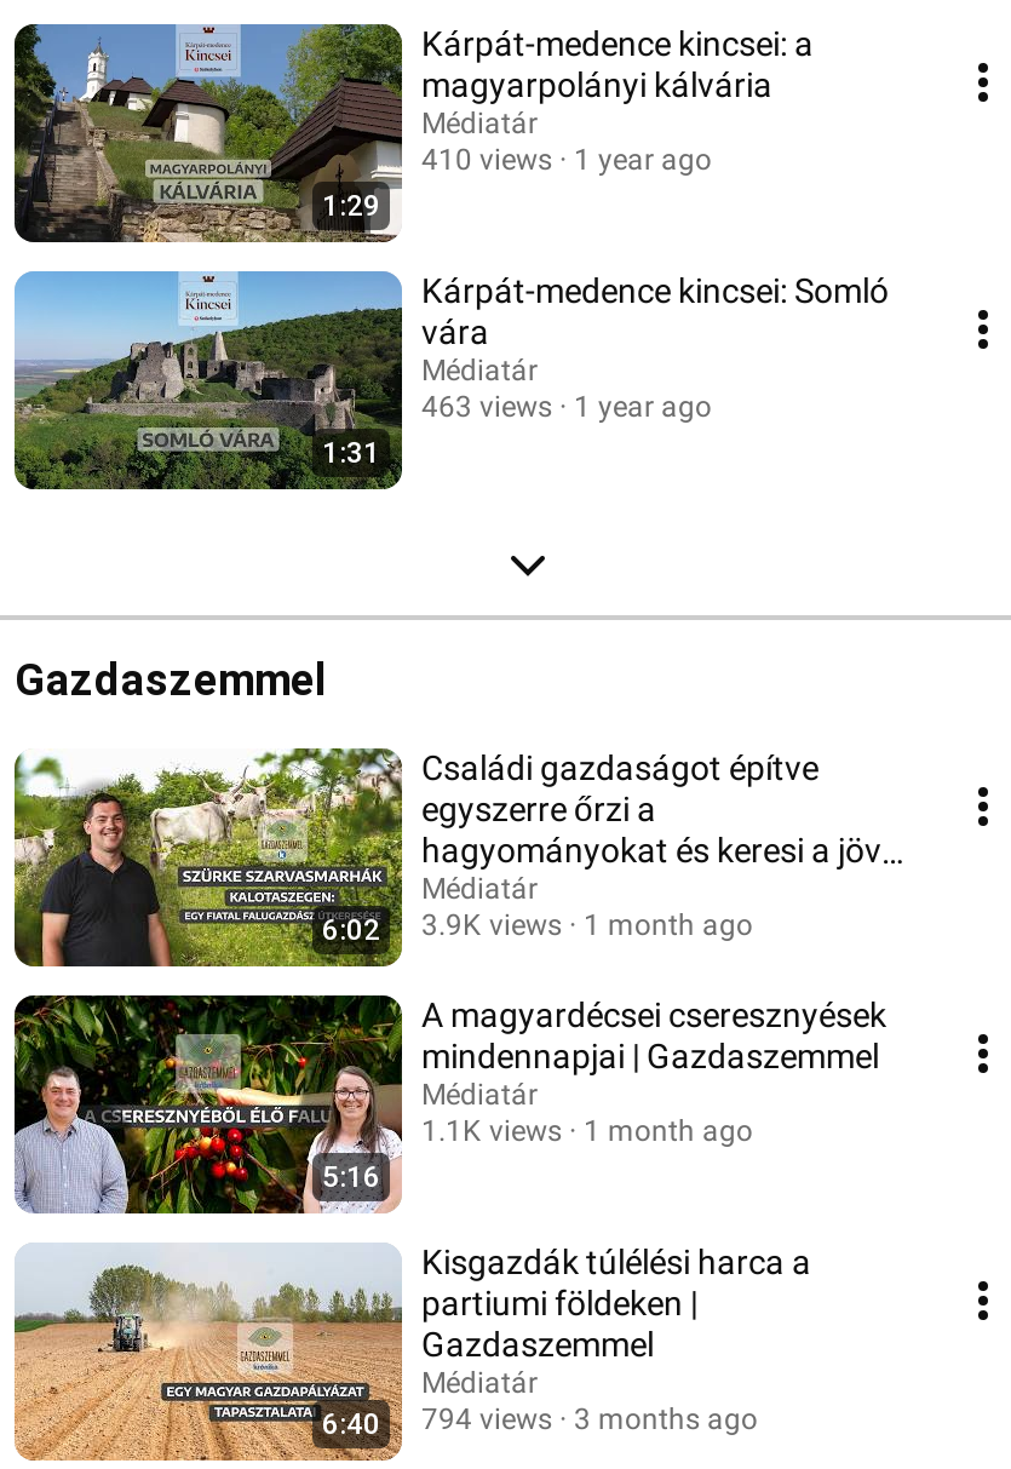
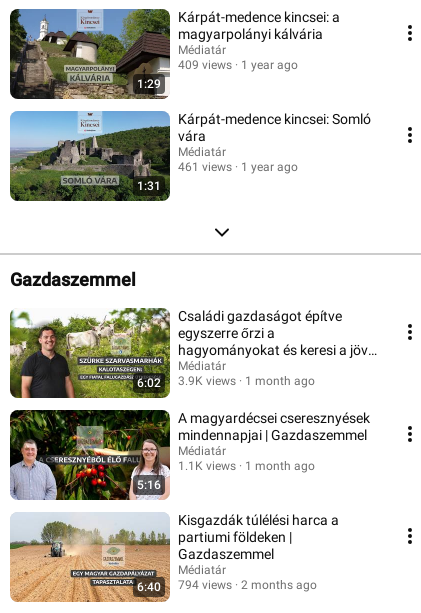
[421,144,712,178] 410 views 1 year ago -> [178,58,298,72] 409 views 1 year ago
[421,391,712,425] 463 views 1 year ago -> [178,160,298,174] 461 views 1 year ago
[322,1404,758,1442] 6:40 794 views 3 months ago -> [137,578,317,594] 6:40 794 views 2 months ago

